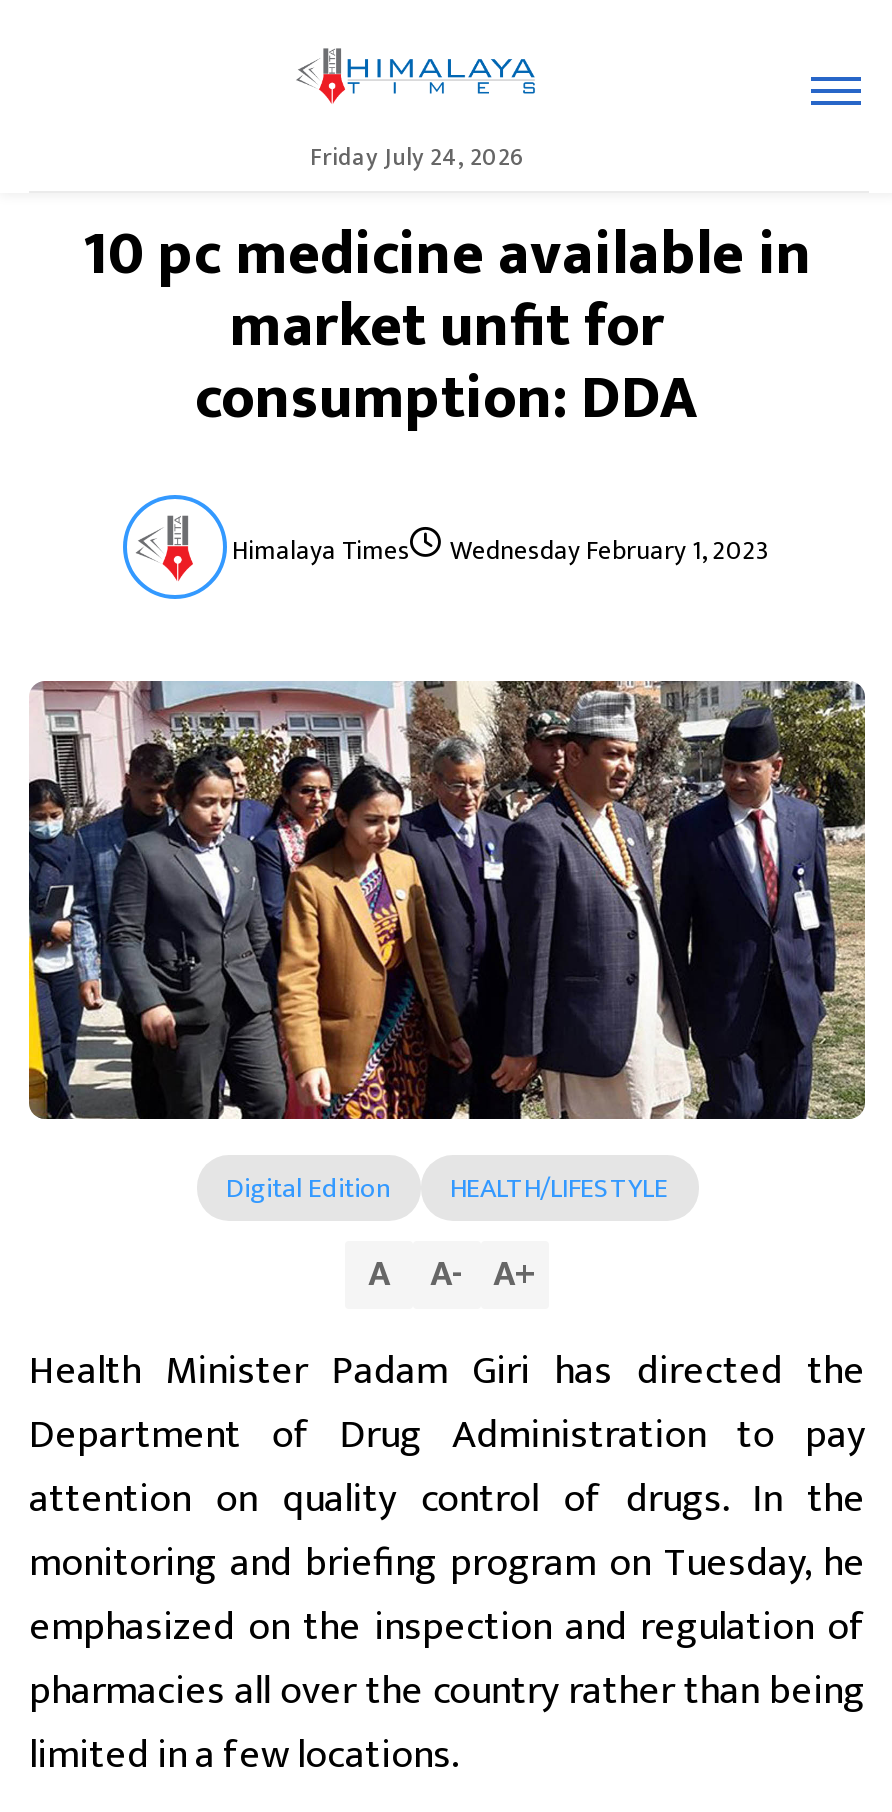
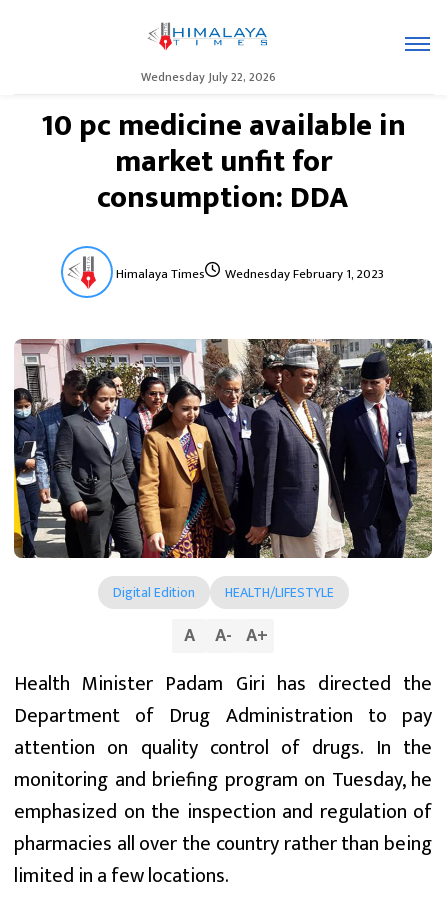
[310,137,524,177] Friday July 24, 2026 -> [140,67,275,87] Wednesday July 22, 2026

